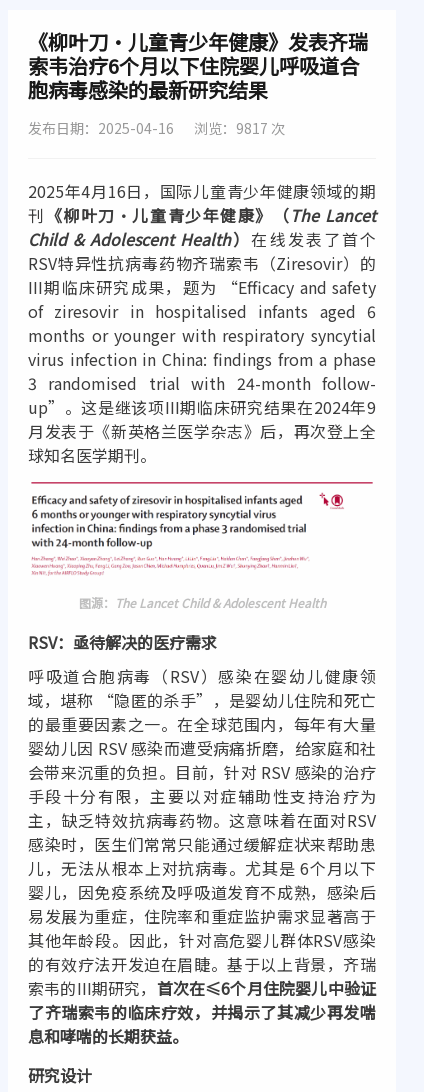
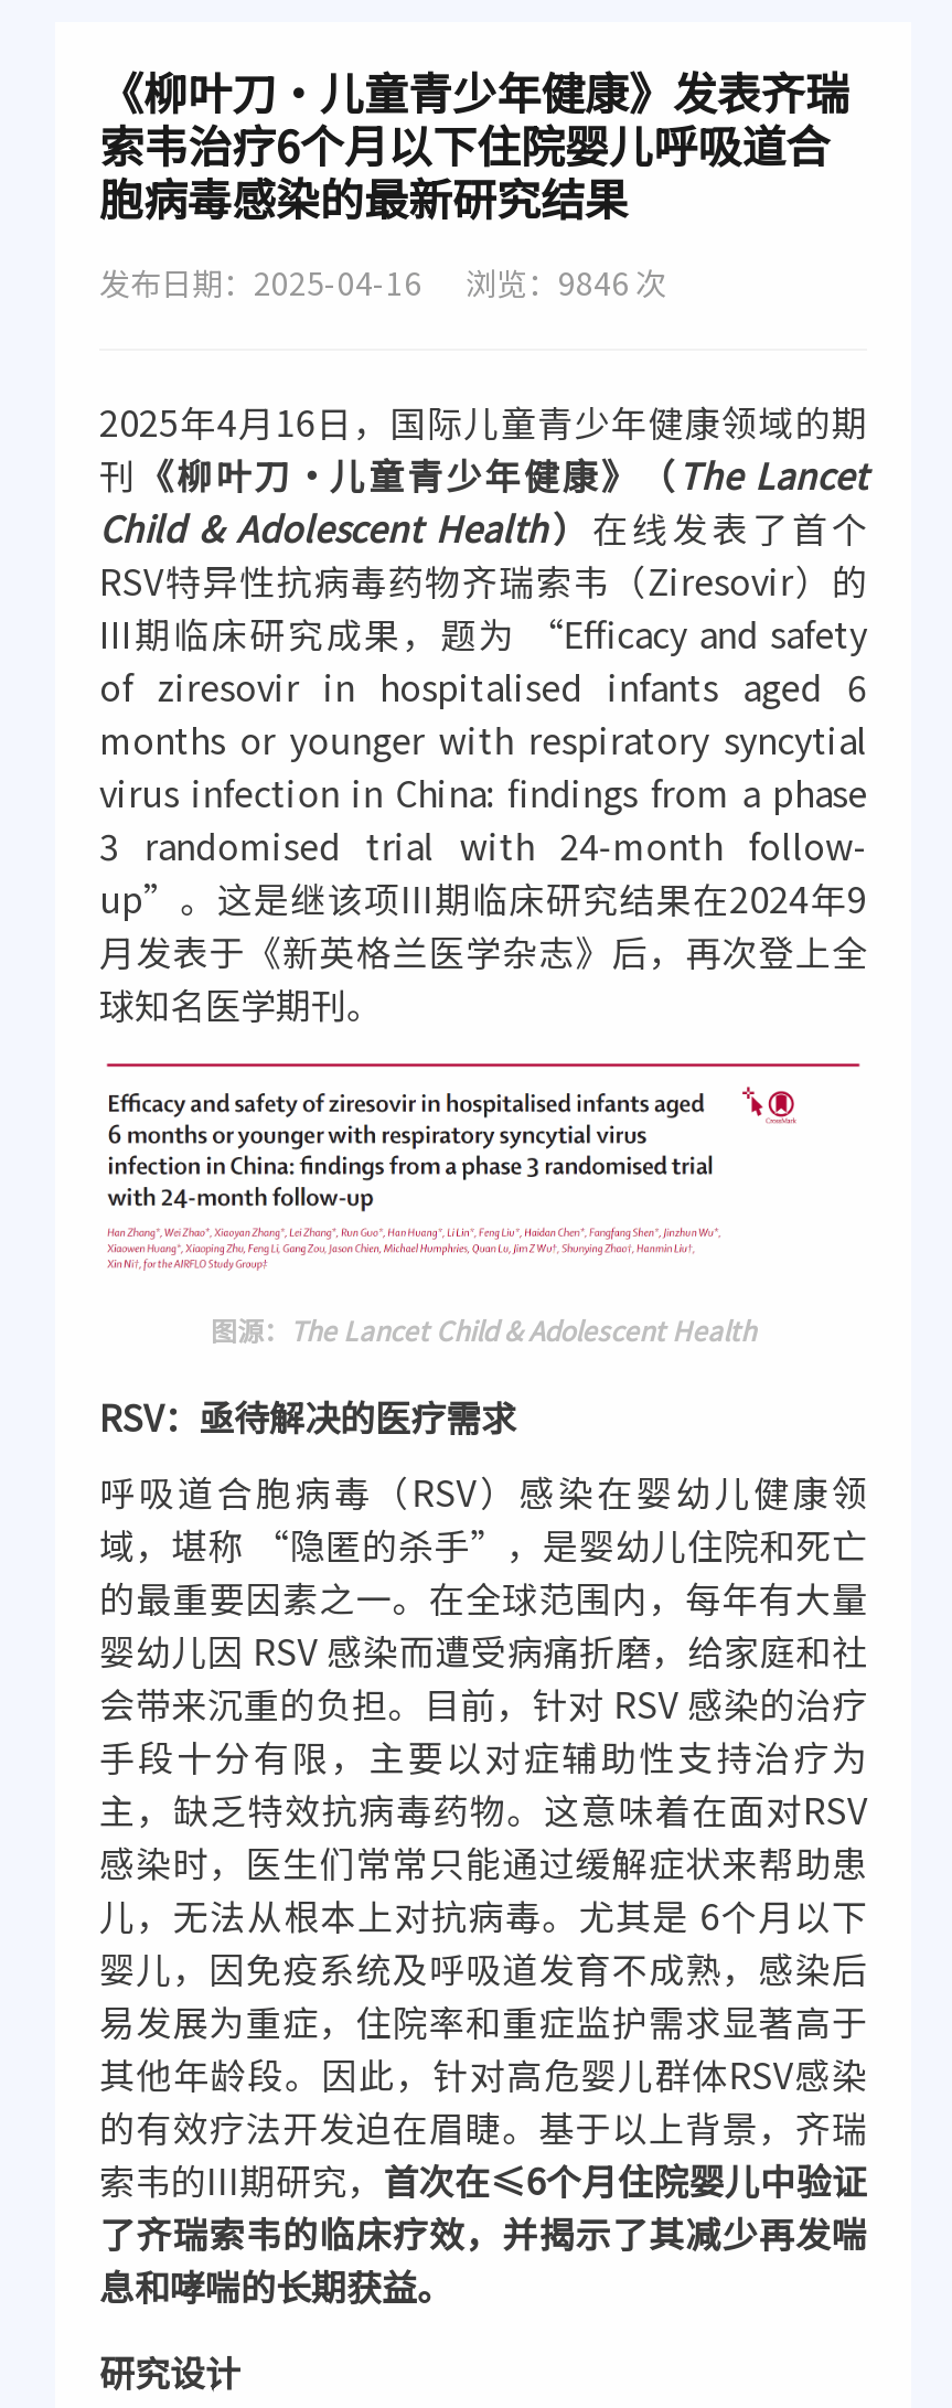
[28,118,285,138] 发布日期：2025-04-16 浏览：9817 次 -> [99,260,666,304] 发布日期：2025-04-16 浏览：9846 次

